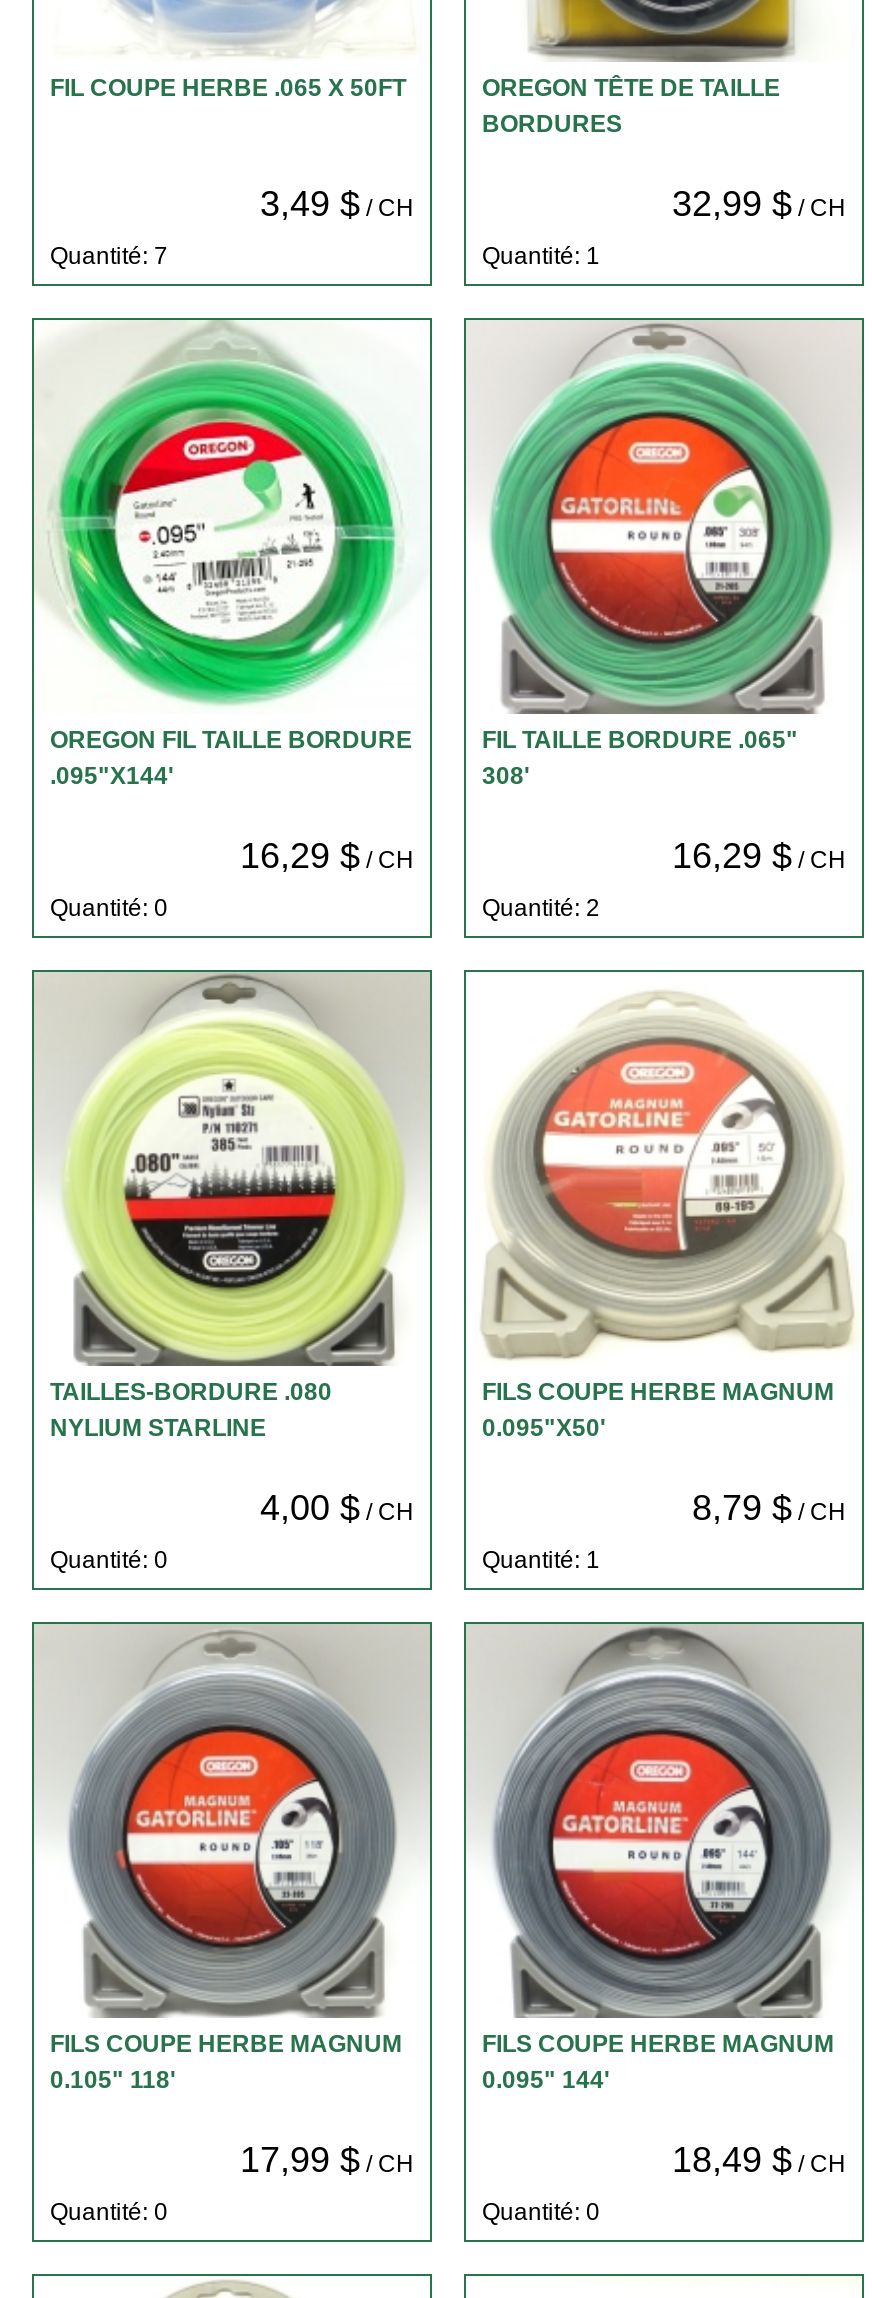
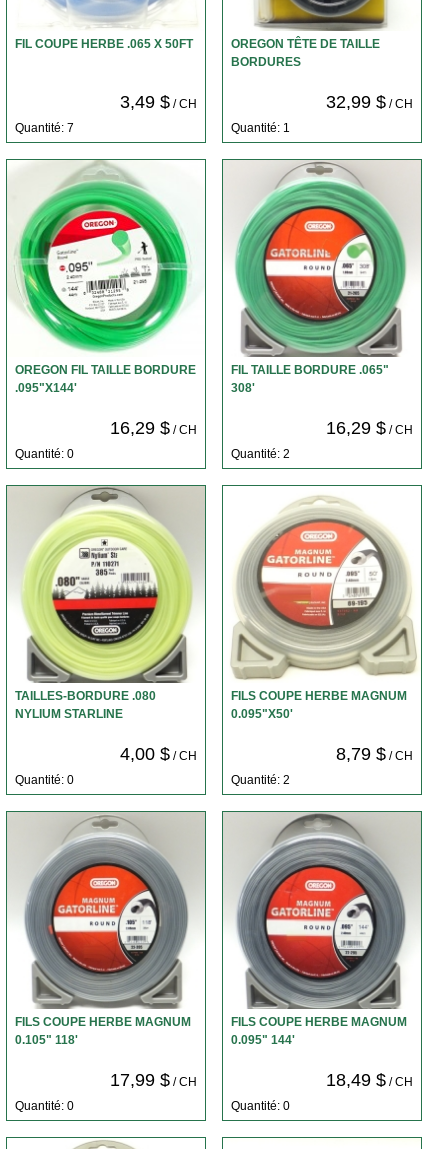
[482,1545,600,1573] Quantité: 1 -> [231,772,290,786] Quantité: 2

